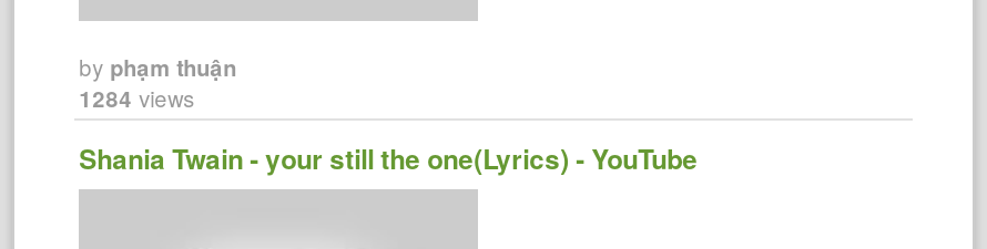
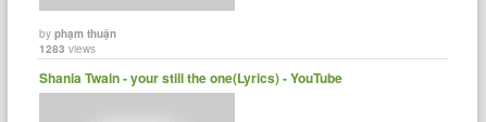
[79,82,194,113] 1284 views -> [39,40,96,56] 1283 views

